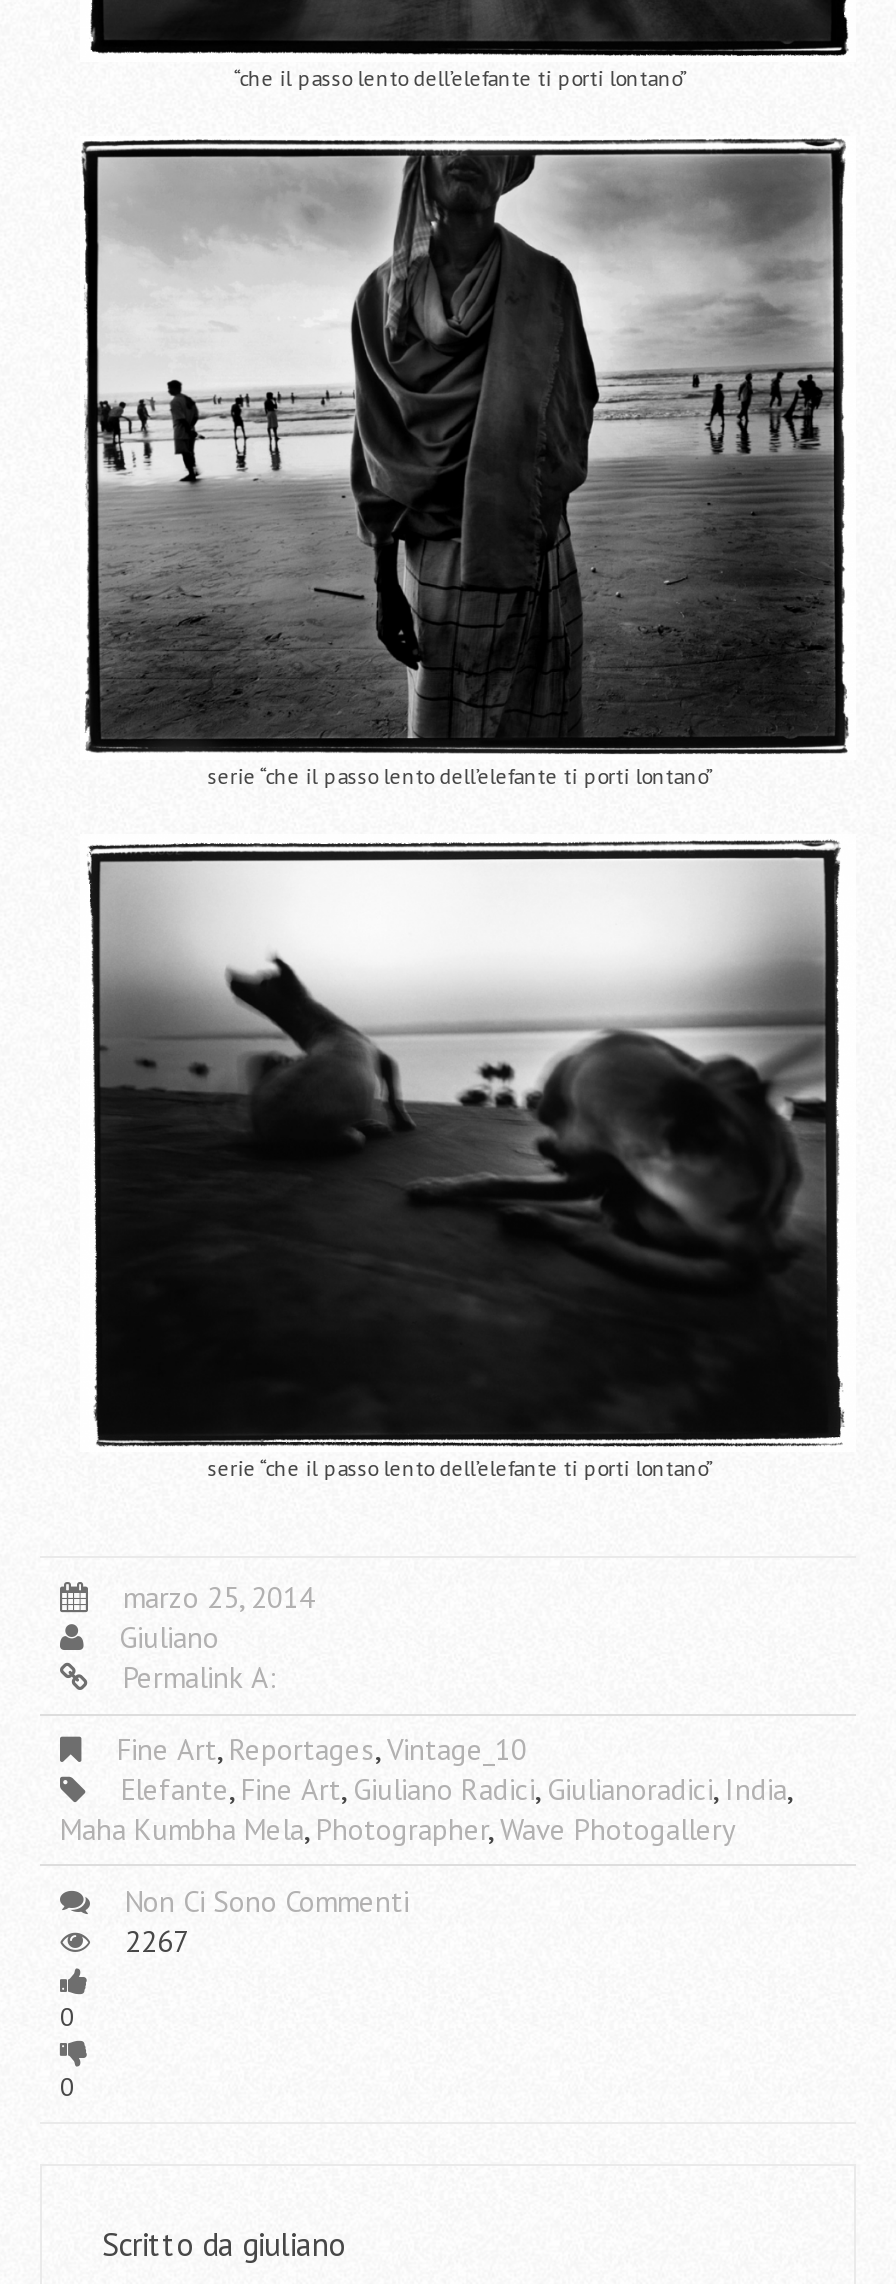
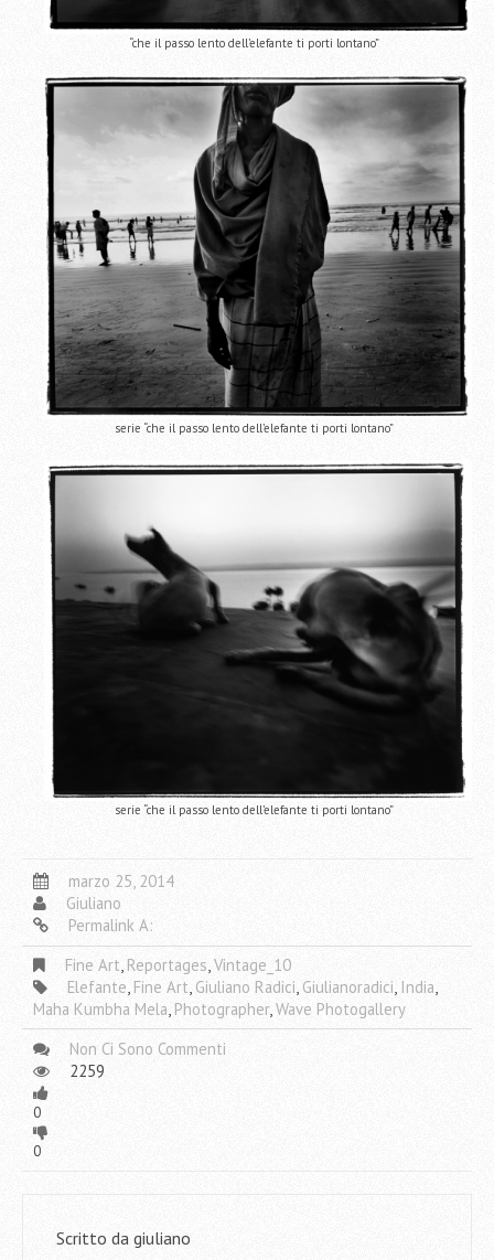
[117,1921,189,1959] 2267 -> [65,1060,104,1081] 2259

